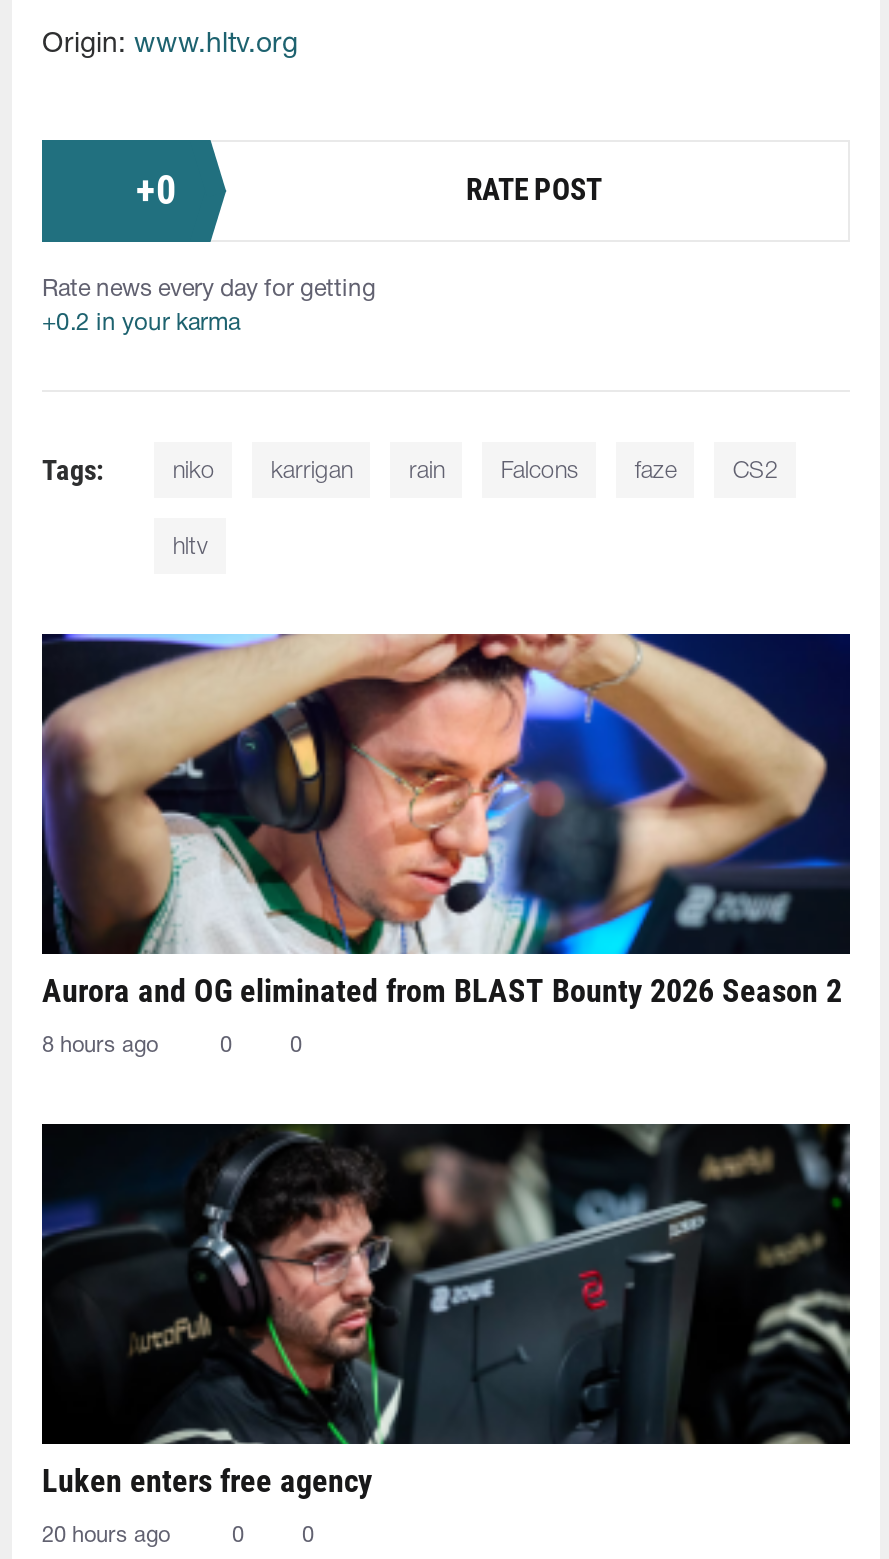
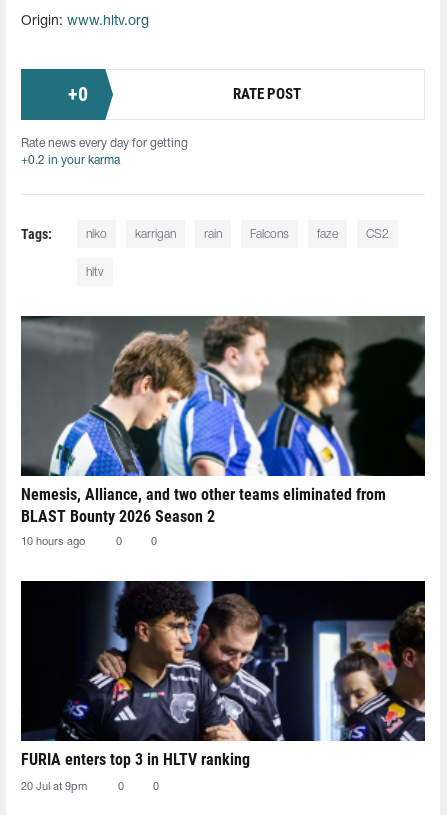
[42,632,850,1009] [image] | Aurora and OG eliminated from BLAST Bounty 2026 Season 2 -> [21,315,426,526] [image] | Nemesis, Alliance, and two other teams eliminated from | BLAST Bounty 2026 Season 2
[42,1035,158,1055] 8 hours ago -> [21,537,85,547] 10 hours ago
[40,1122,852,1499] [image] | Luken enters free agency -> [21,580,426,769] [image] | FURIA enters top 3 in HLTV ranking
[42,1525,170,1545] 20 hours ago -> [21,782,87,792] 20 Jul at 9pm

